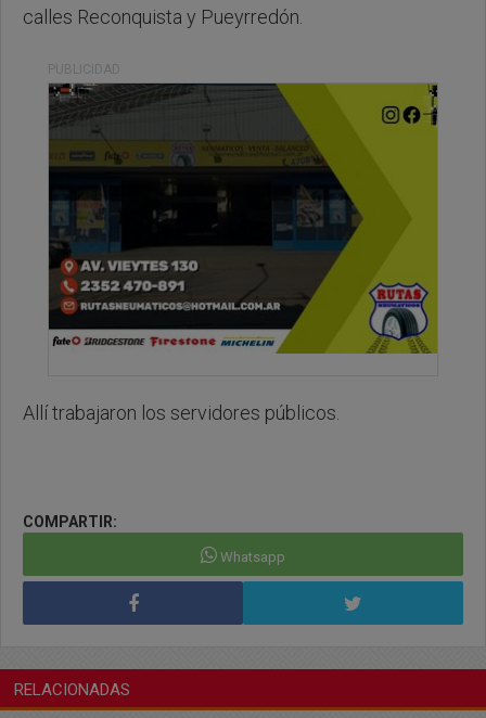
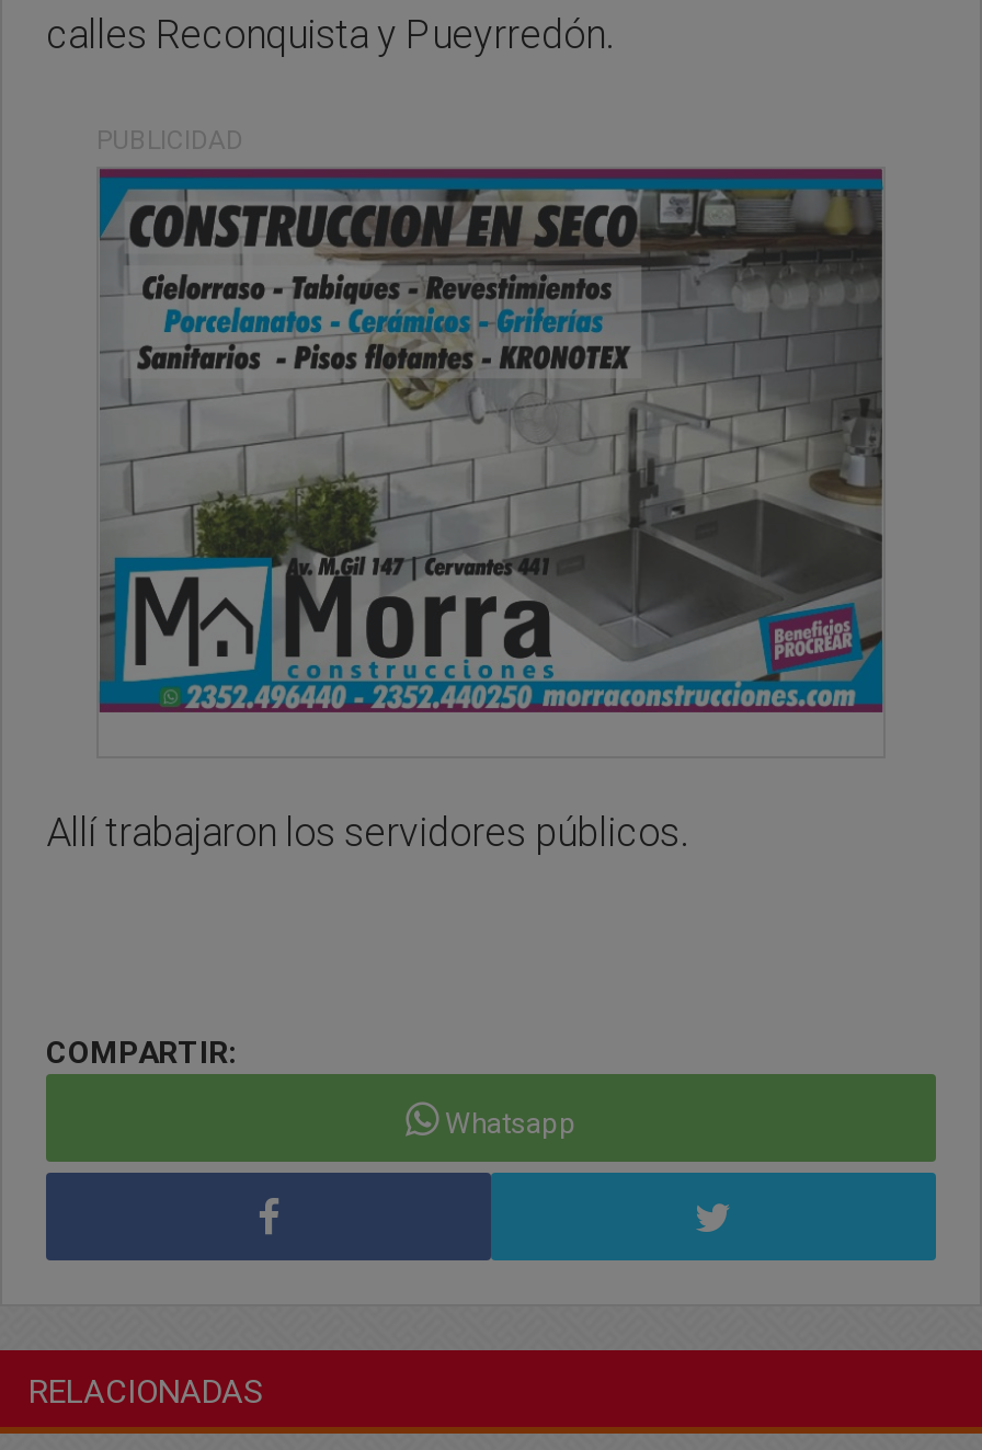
[48,82,438,355] [image] -> [96,167,886,715] [image]

